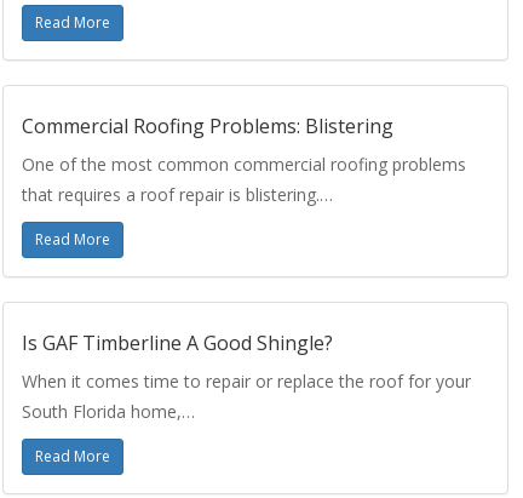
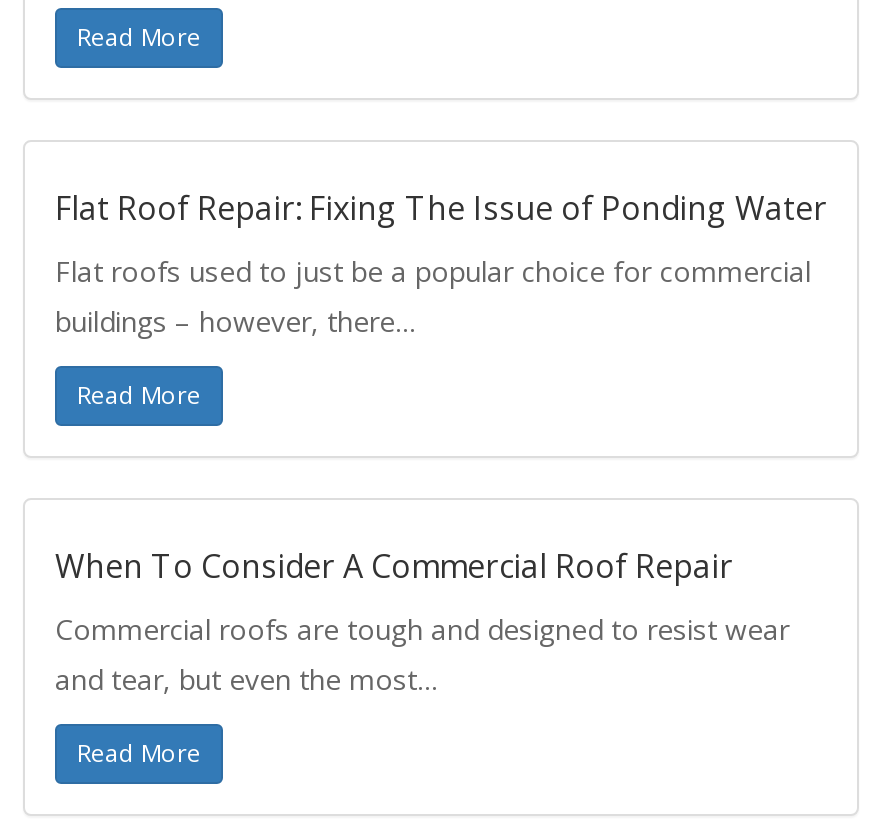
[22,112,393,139] Commercial Roofing Problems: Blistering -> [55,185,827,229] Flat Roof Repair: Fixing The Issue of Ponding Water
[22,152,466,206] One of the most common commercial roofing problems | that requires a roof repair is blistering.… -> [55,251,811,339] Flat roofs used to just be a popular choice for commercial | buildings – however, there…
[22,329,333,356] Is GAF Timberline A Good Shingle? -> [55,543,733,587] When To Consider A Commercial Roof Repair
[22,369,471,422] When it comes time to repair or replace the roof for your | South Florida home,… -> [55,609,789,697] Commercial roofs are tough and designed to resist wear | and tear, but even the most…

